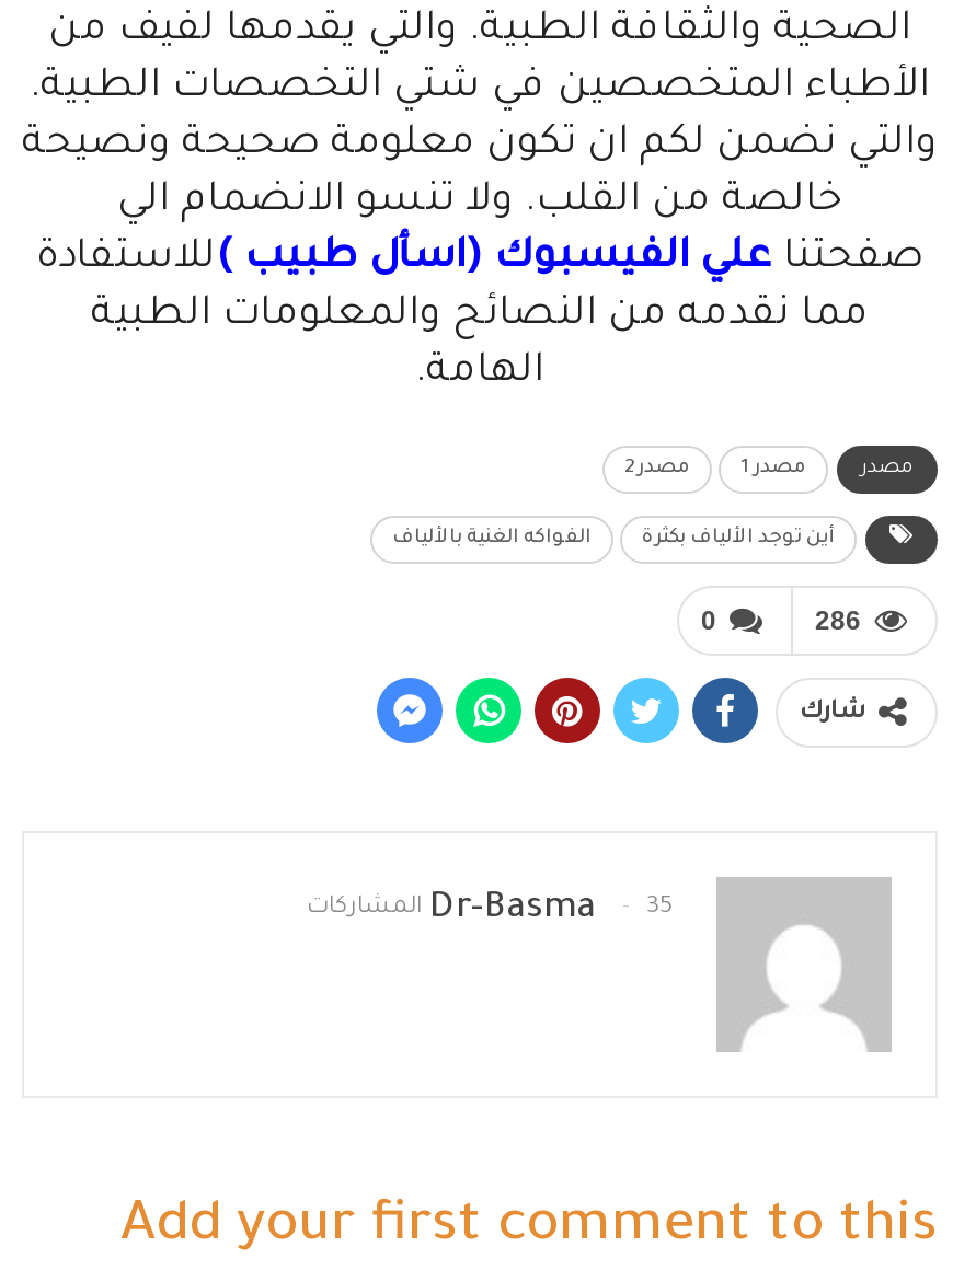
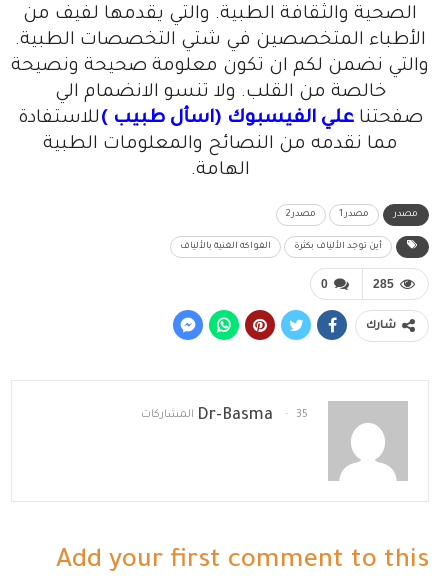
[815,607,861,637] 286 -> [373,277,394,291] 285

